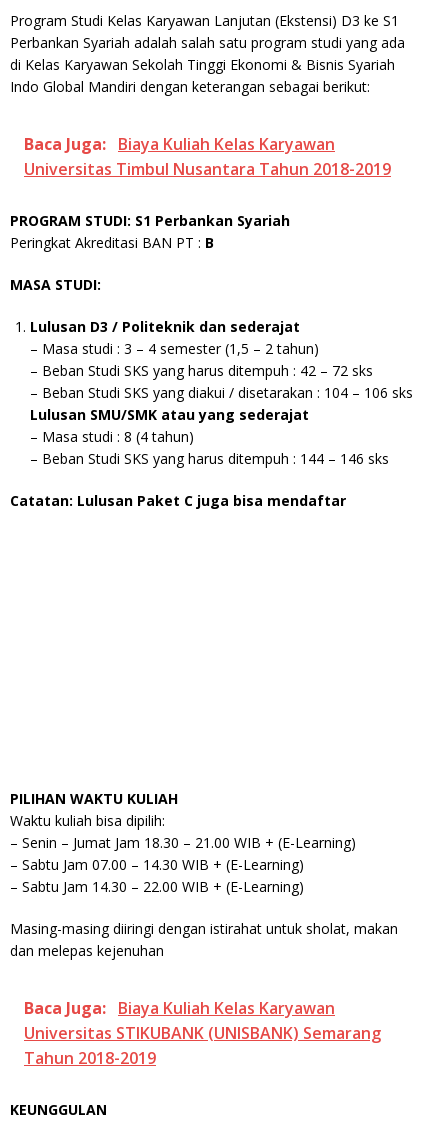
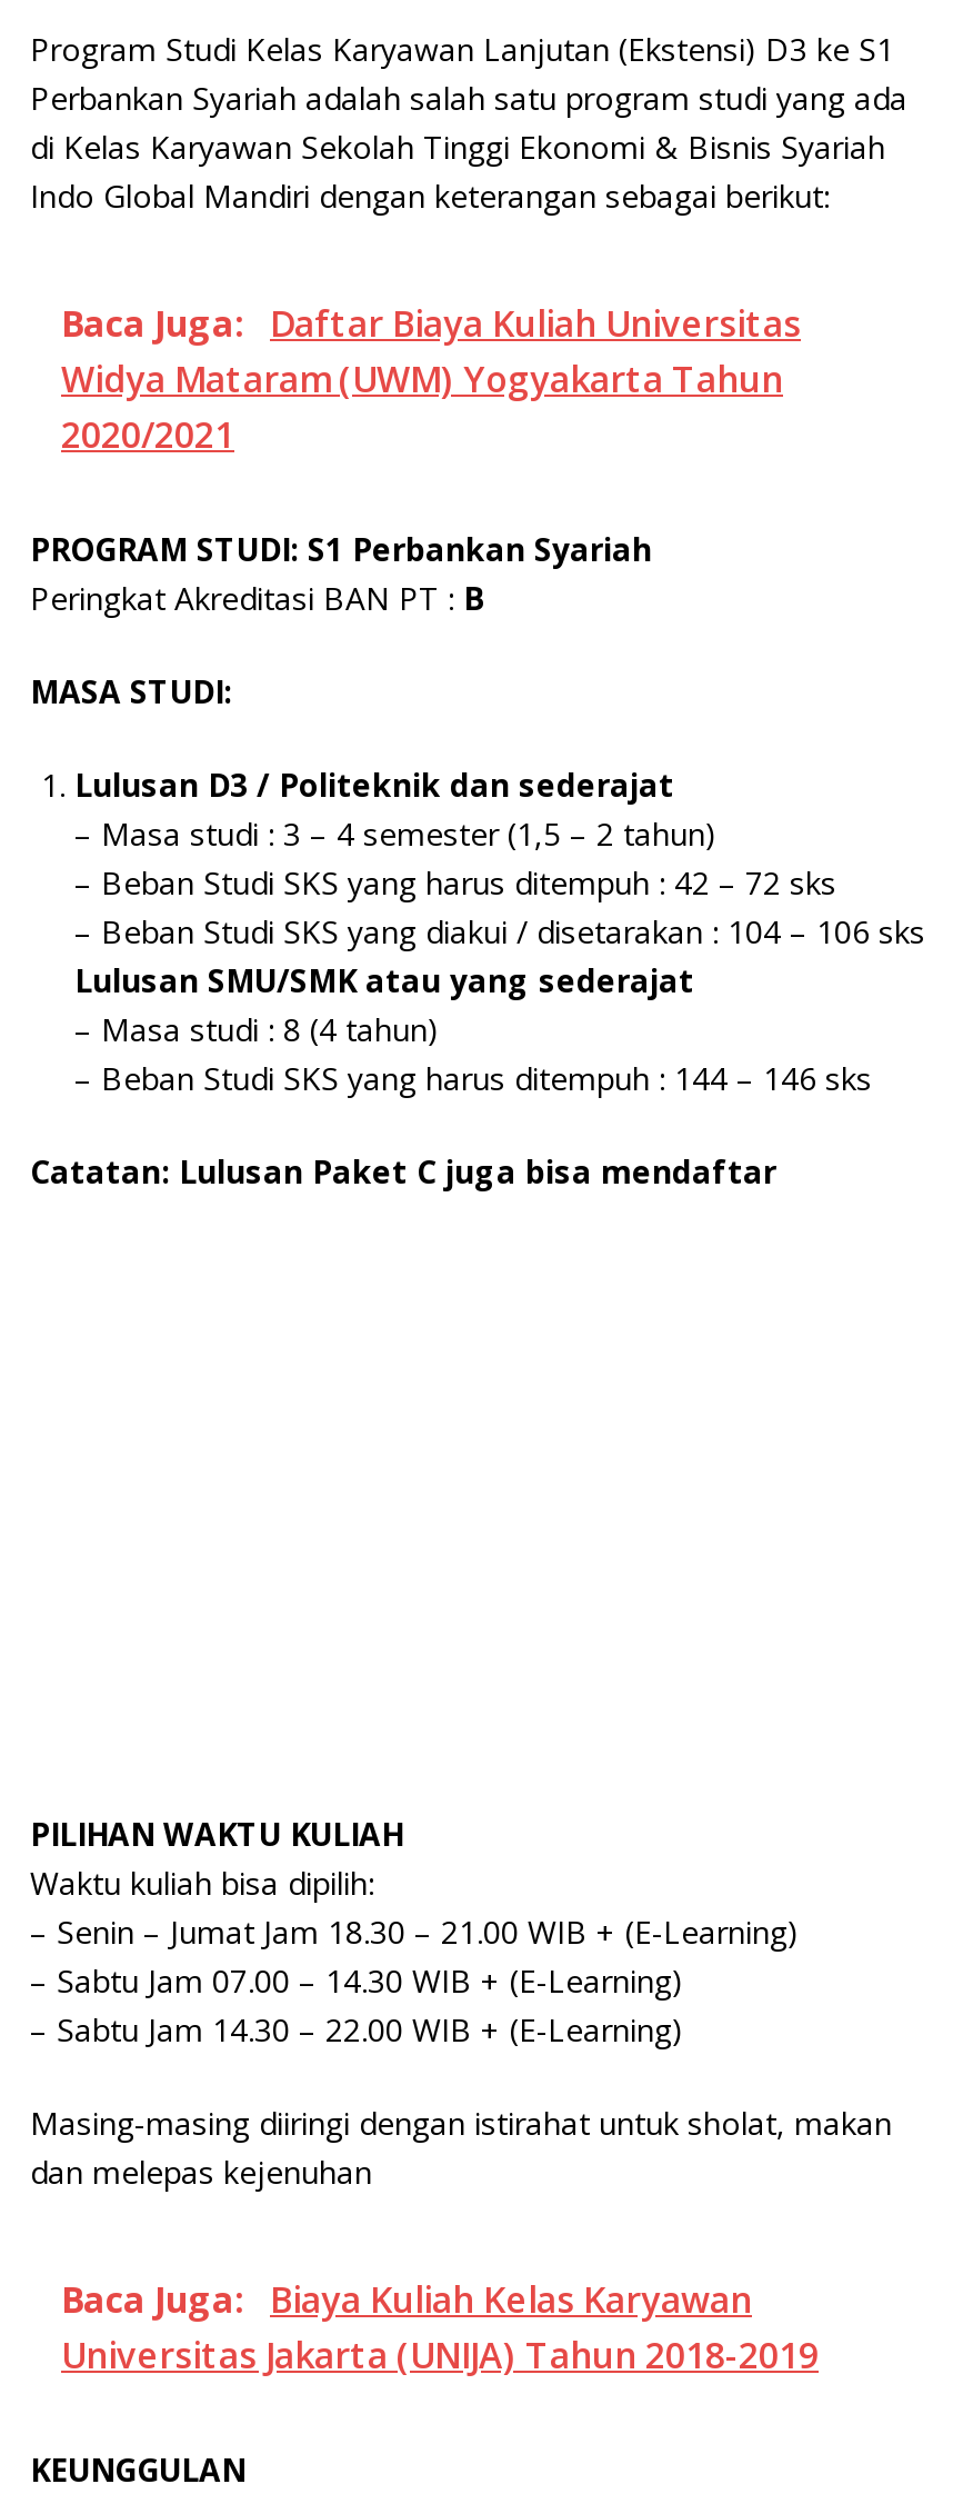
[24,133,391,180] Baca Juga: Biaya Kuliah Kelas Karyawan | Universitas Timbul Nusantara Tahun 2018-2019 -> [61,299,801,459] Baca Juga: Daftar Biaya Kuliah Universitas | Widya Mataram (UWM) Yogyakarta Tahun | 2020/2021
moved [10,211,413,1019] -> [30,527,925,2324]: PROGRAM STUDI: S1 Perbankan Syariah | Peringkat Akreditasi BAN PT : B | MASA STUDI: | ... | dan melepas kejenuhan | Baca Juga: Biaya Kuliah Kelas Karyawan
[24,1022,381,1069] Universitas STIKUBANK (UNISBANK) Semarang | Tahun 2018-2019 -> [61,2330,819,2379] Universitas Jakarta (UNIJA) Tahun 2018-2019

